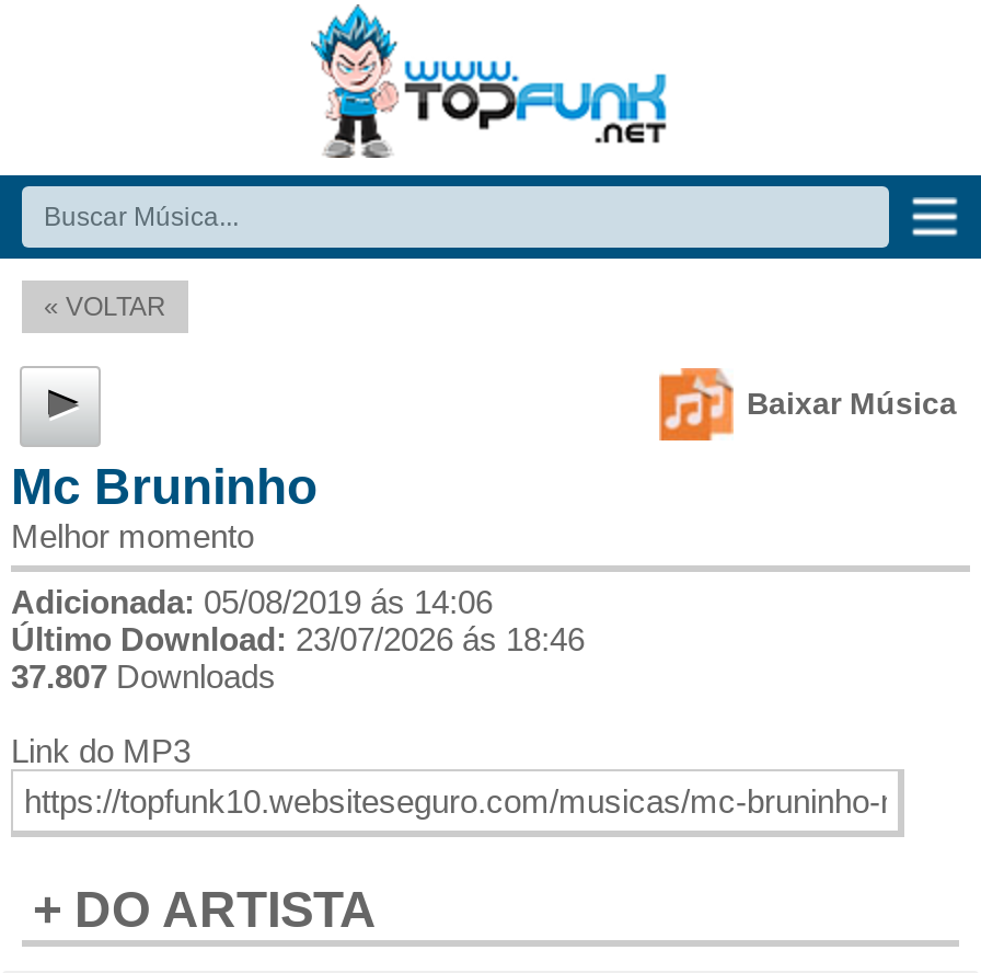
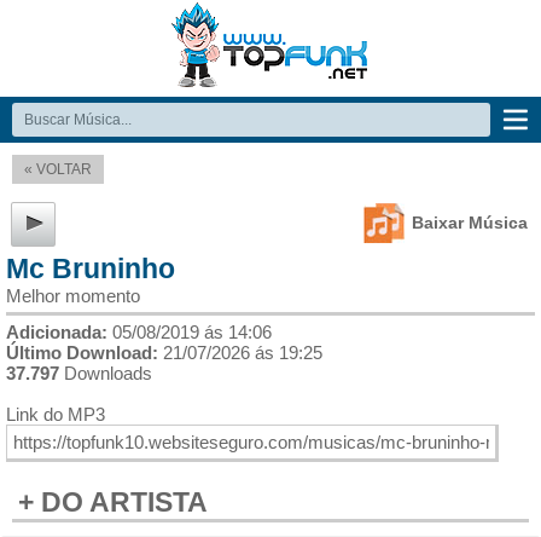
[11,620,585,657] Último Download: 23/07/2026 ás 18:46 -> [6,342,322,363] Último Download: 21/07/2026 ás 19:25
[11,657,276,695] 37.807 Downloads -> [6,363,152,383] 37.797 Downloads

